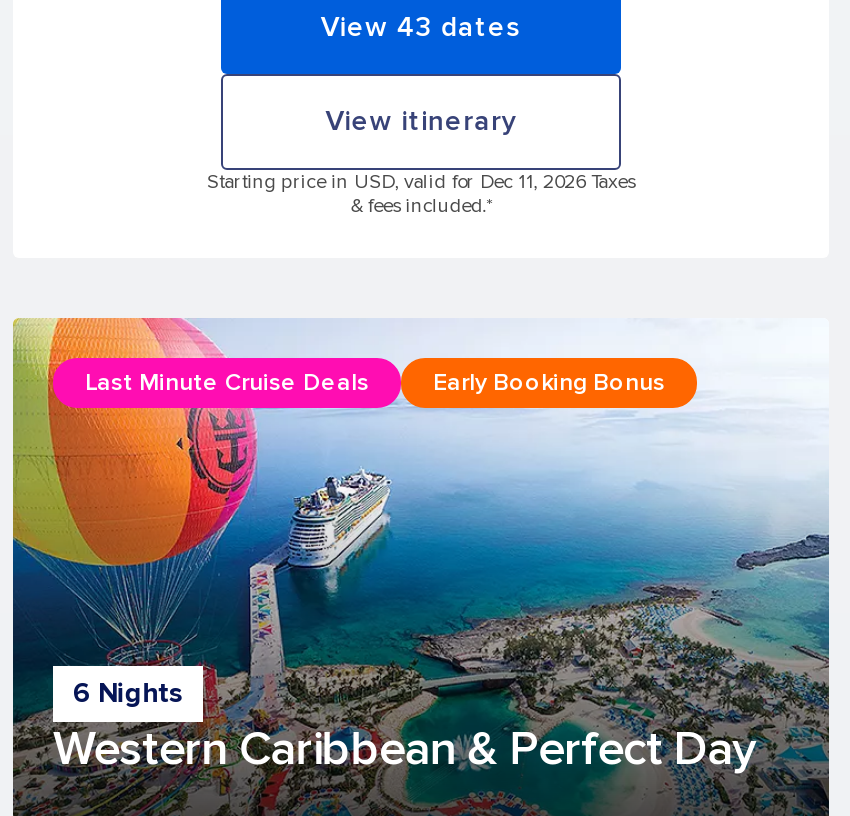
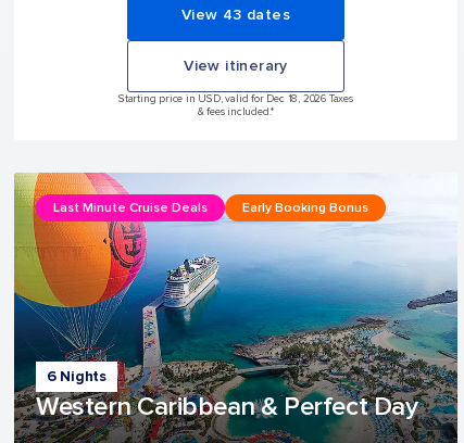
[207,169,635,193] Starting price in USD, valid for Dec 11, 2026 Taxes -> [119,92,353,105] Starting price in USD, valid for Dec 18, 2026 Taxes

